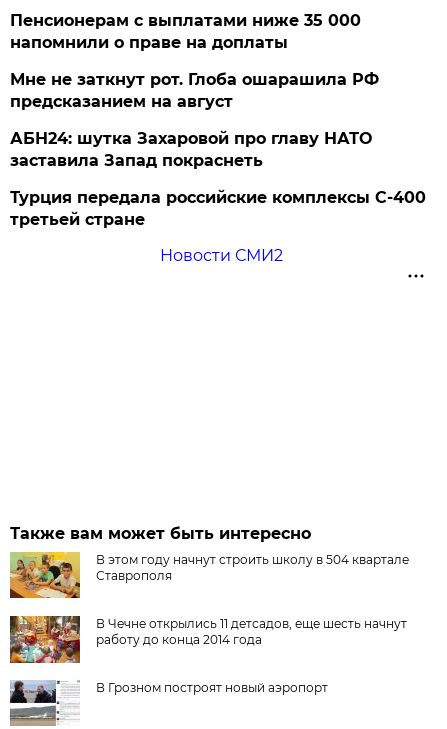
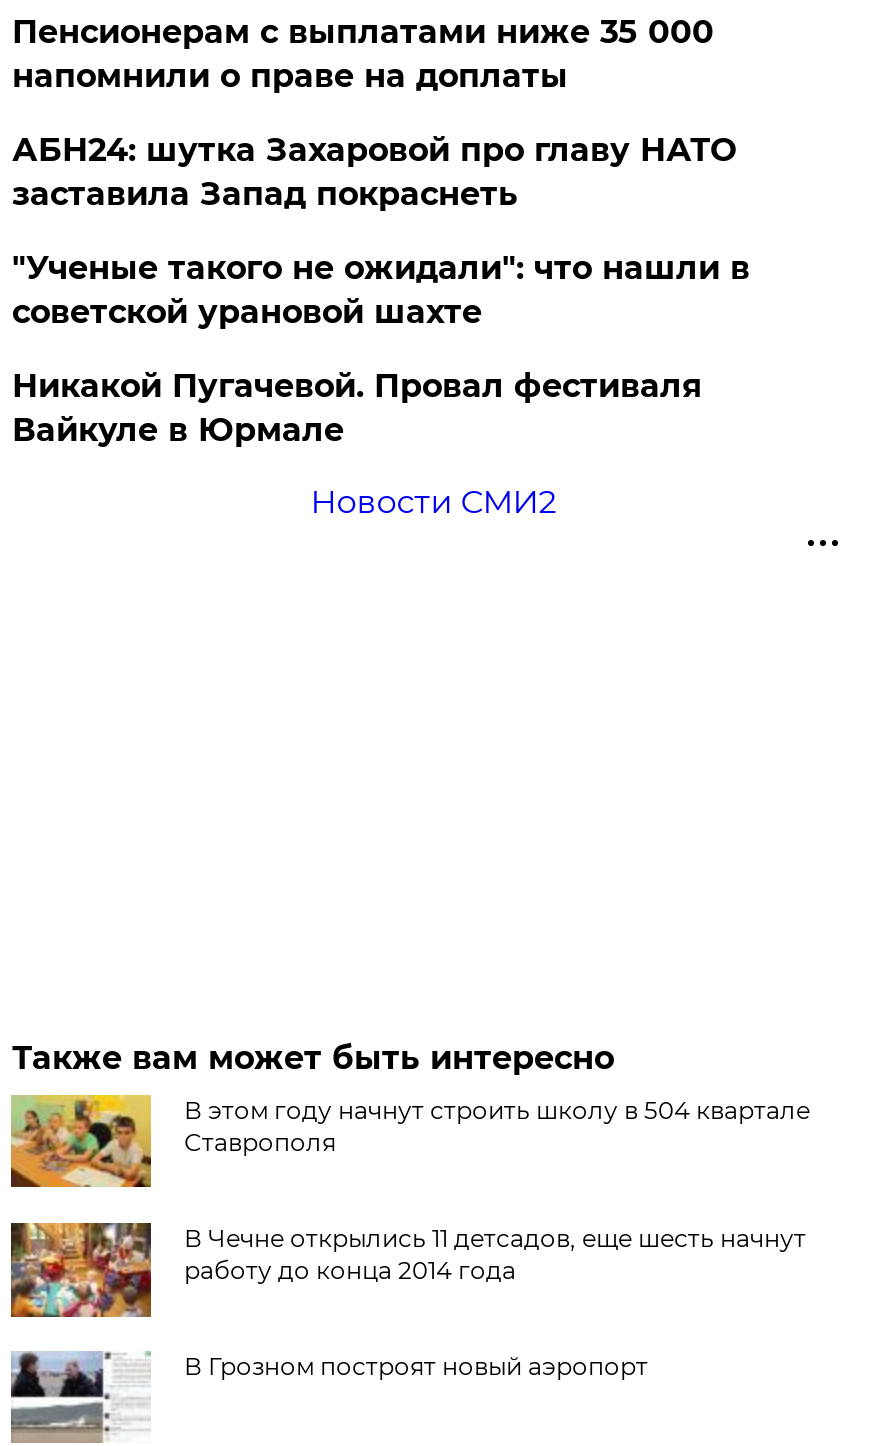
[10,70,379,111] Мне не заткнут рот. Глоба ошарашила РФ | предсказанием на август -> none
moved [10,129,372,170] -> [12,131,736,213]: АБН24: шутка Захаровой про главу НАТО | заставила Запад покраснеть
[10,188,426,229] Турция передала российские комплексы С-400 | третьей стране -> [12,249,750,449] "Ученые такого не ожидали": что нашли в | советской урановой шахте | Никакой Пугачевой. Провал фестиваля | Вайкуле в Юрмале

